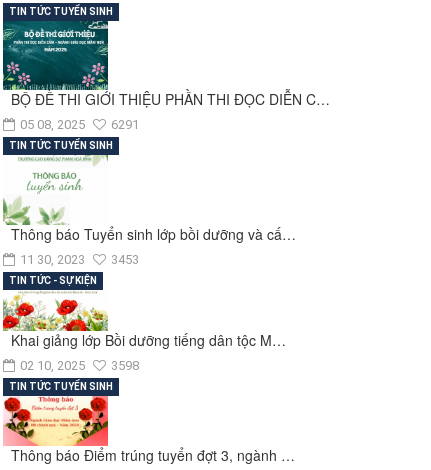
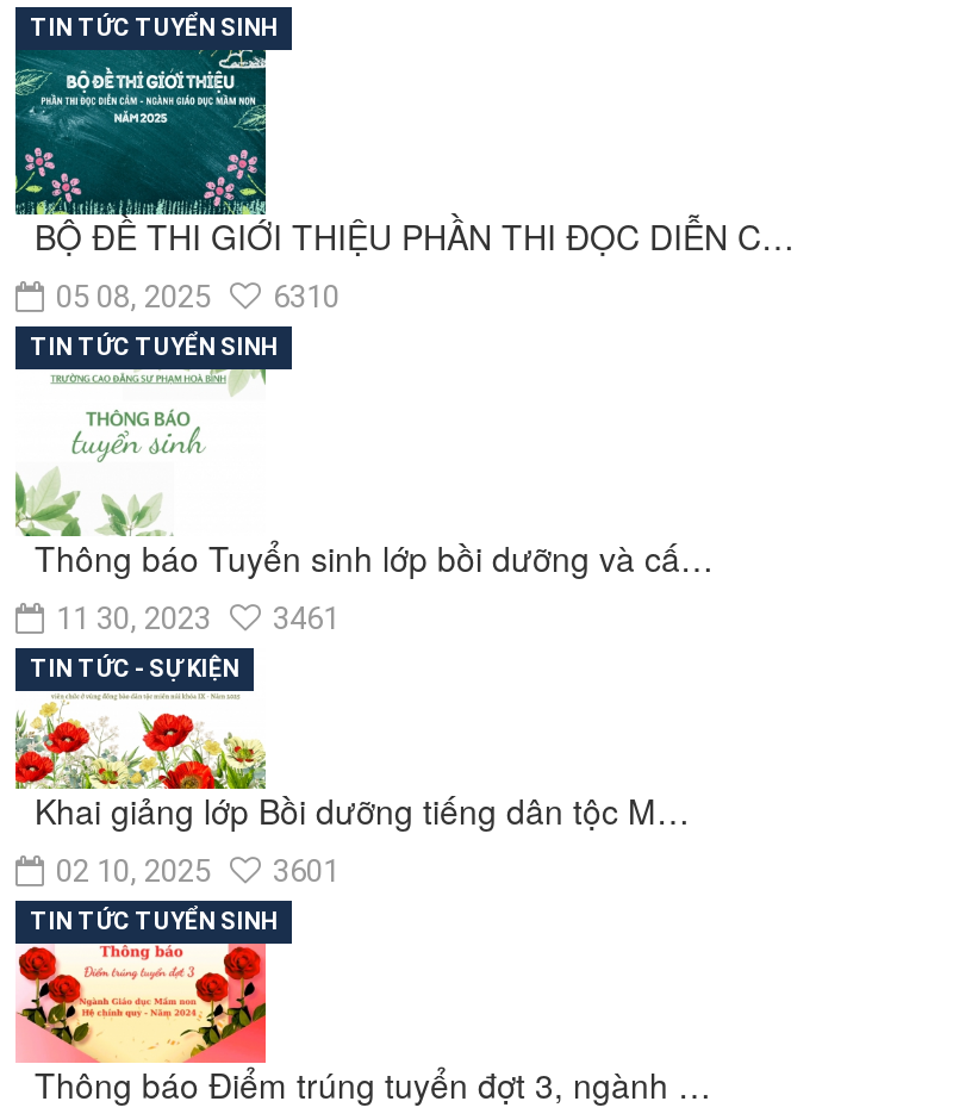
[20,117,139,132] 05 08, 2025 6291 -> [56,280,340,316] 05 08, 2025 6310
[20,252,139,267] 11 30, 2023 3453 -> [56,601,340,637] 11 30, 2023 3461
[20,358,139,373] 02 10, 2025 3598 -> [56,854,340,890] 02 10, 2025 3601

